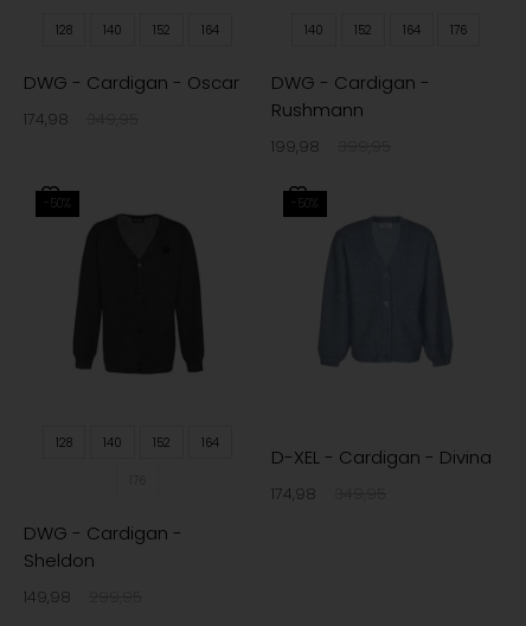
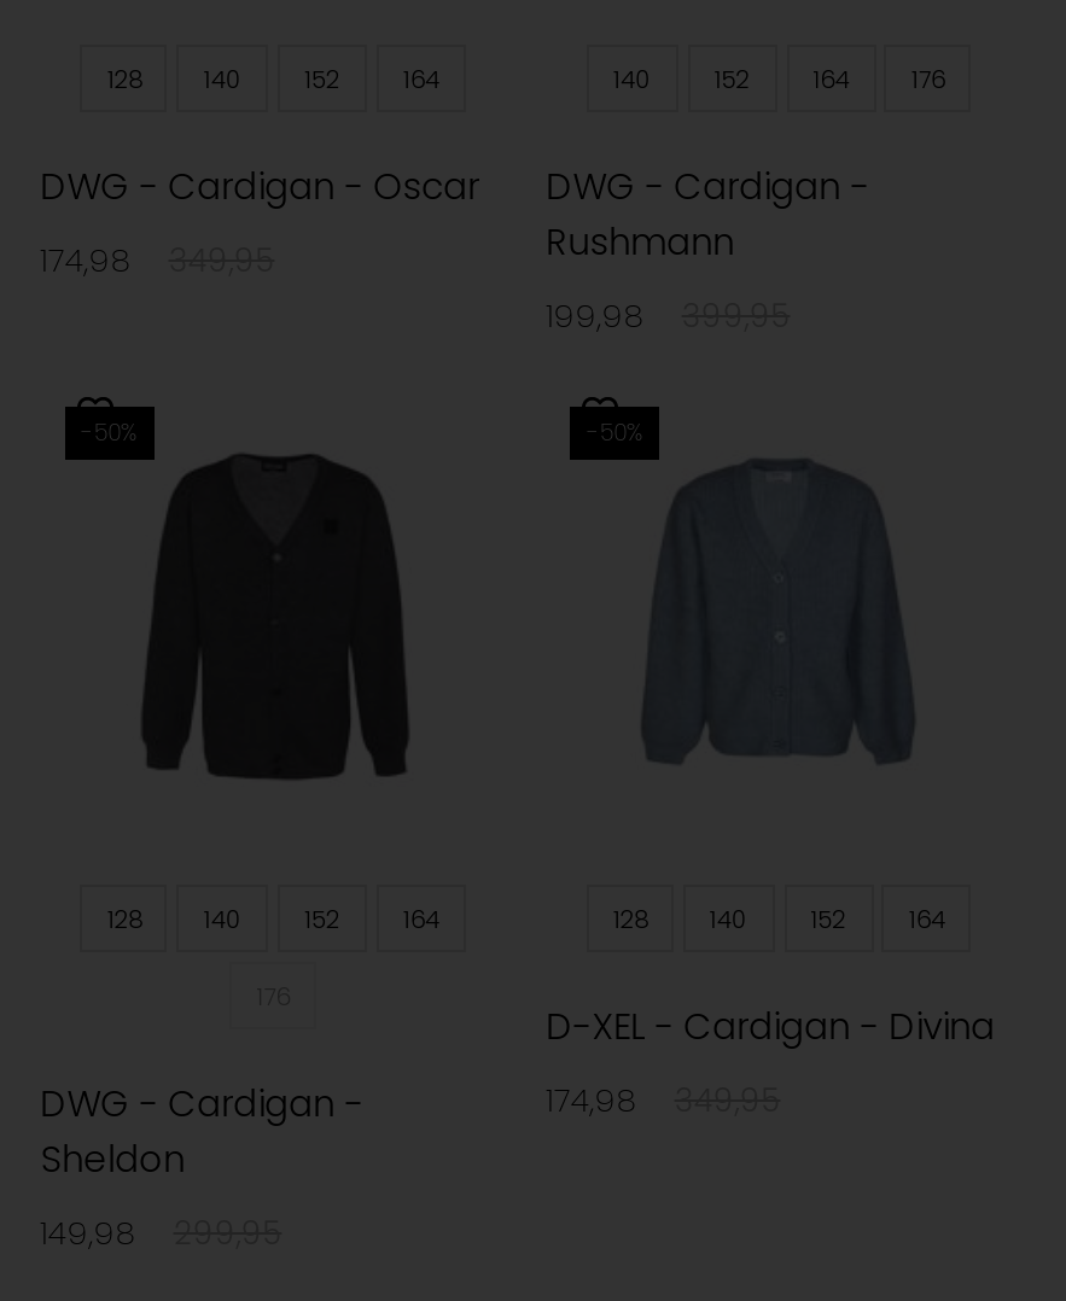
moved [272,445,492,505] -> [546,1001,995,1124]: D-XEL - Cardigan - Divina | 174,98
none -> [613,902,945,938] 128 | 140 | 152 | 164

